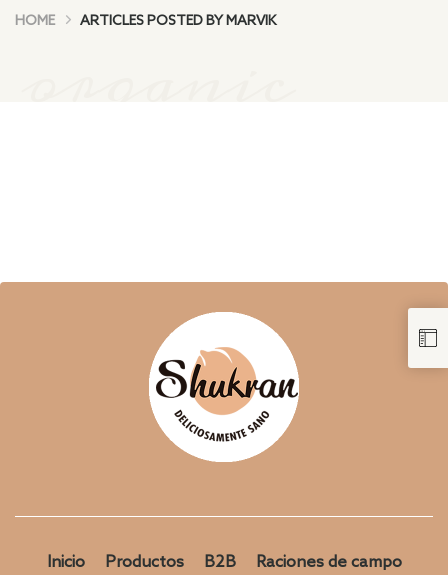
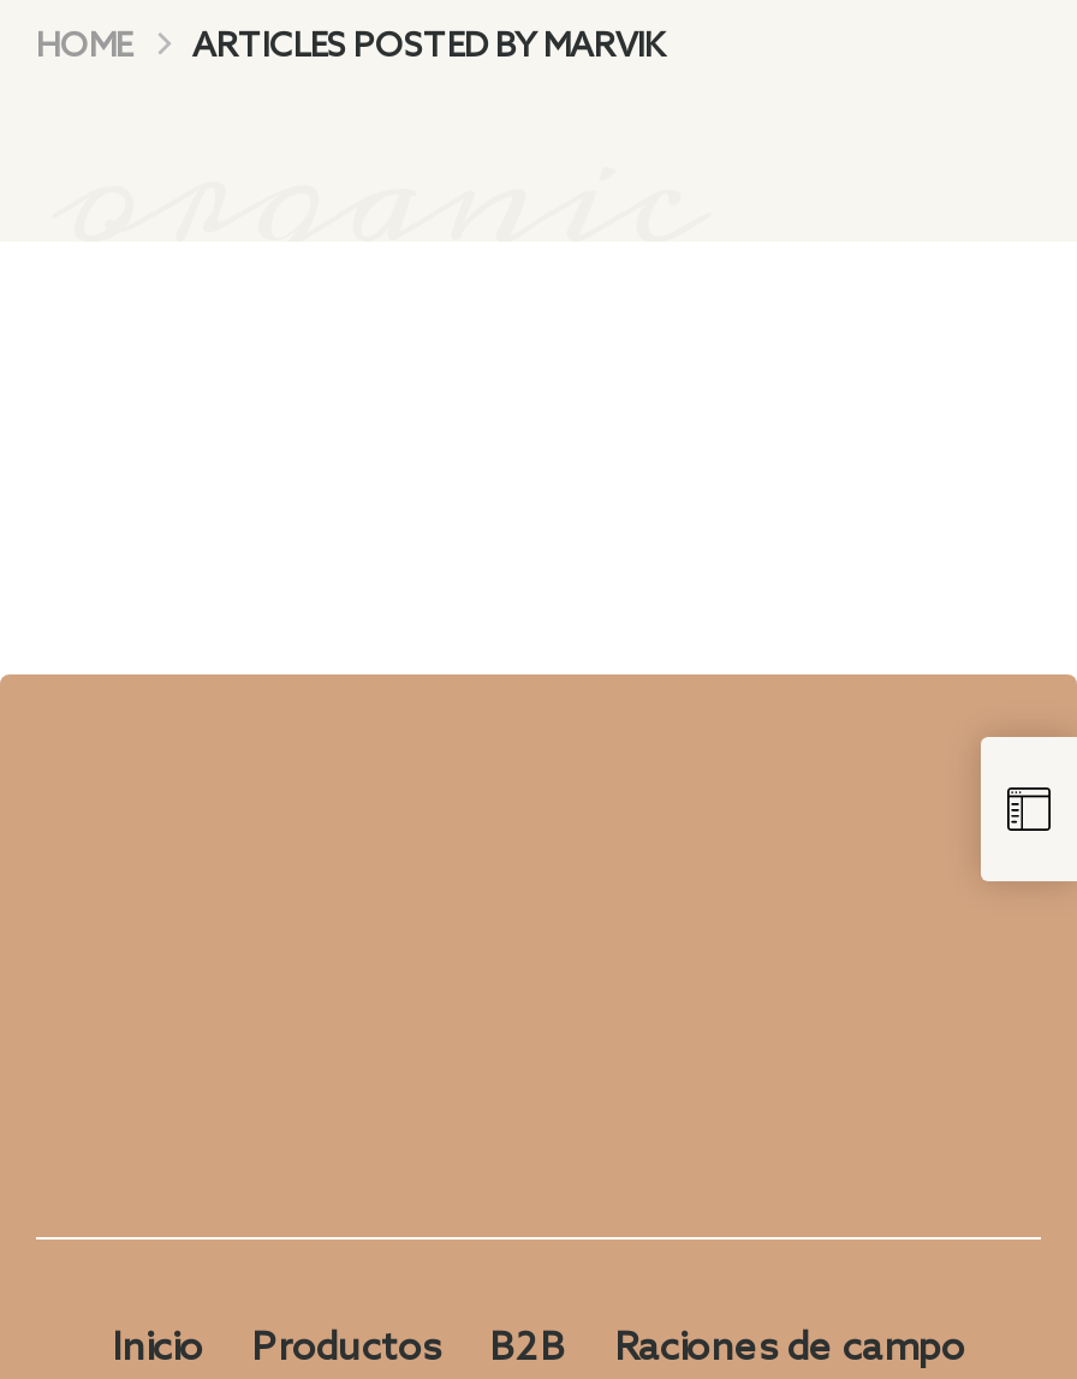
[148,311,300,463] [image] -> none

